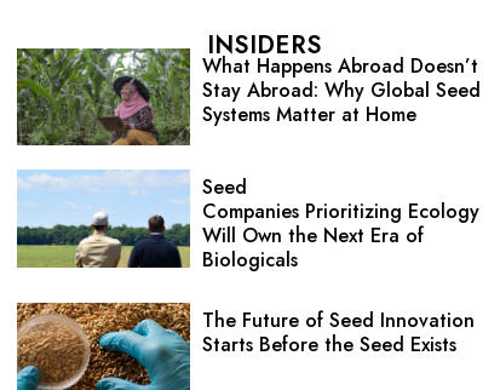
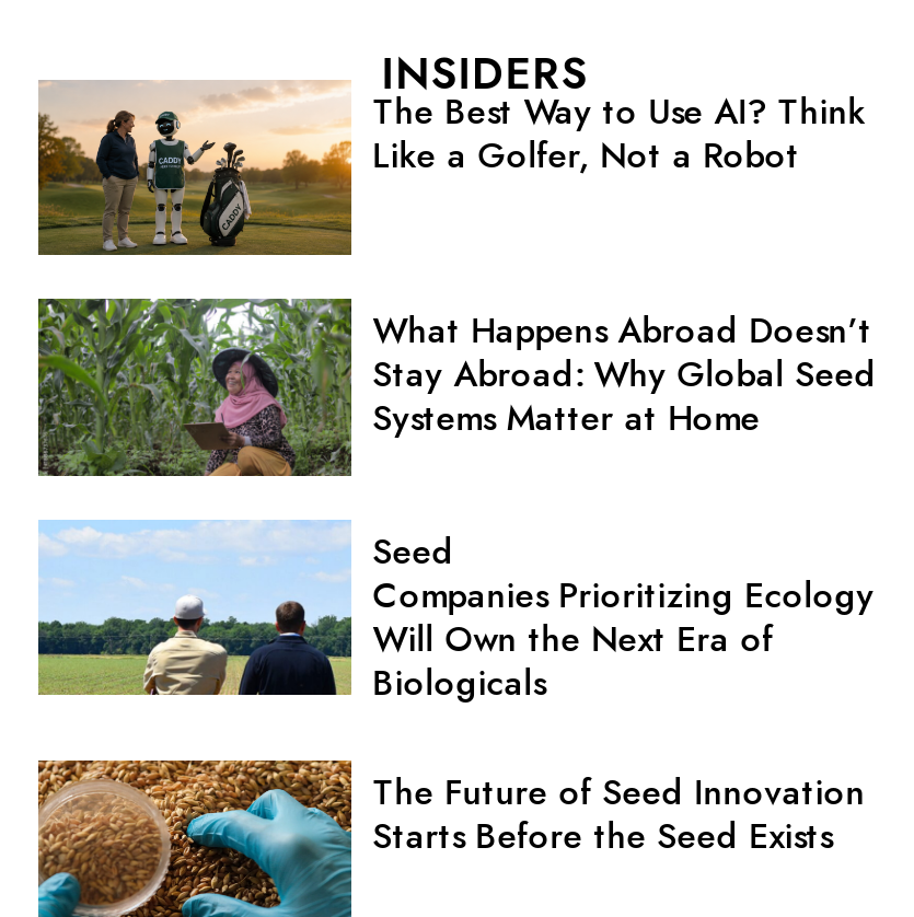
none -> [38,80,865,255] [image] | The Best Way to Use AI? Think | Like a Golfer, Not a Robot

